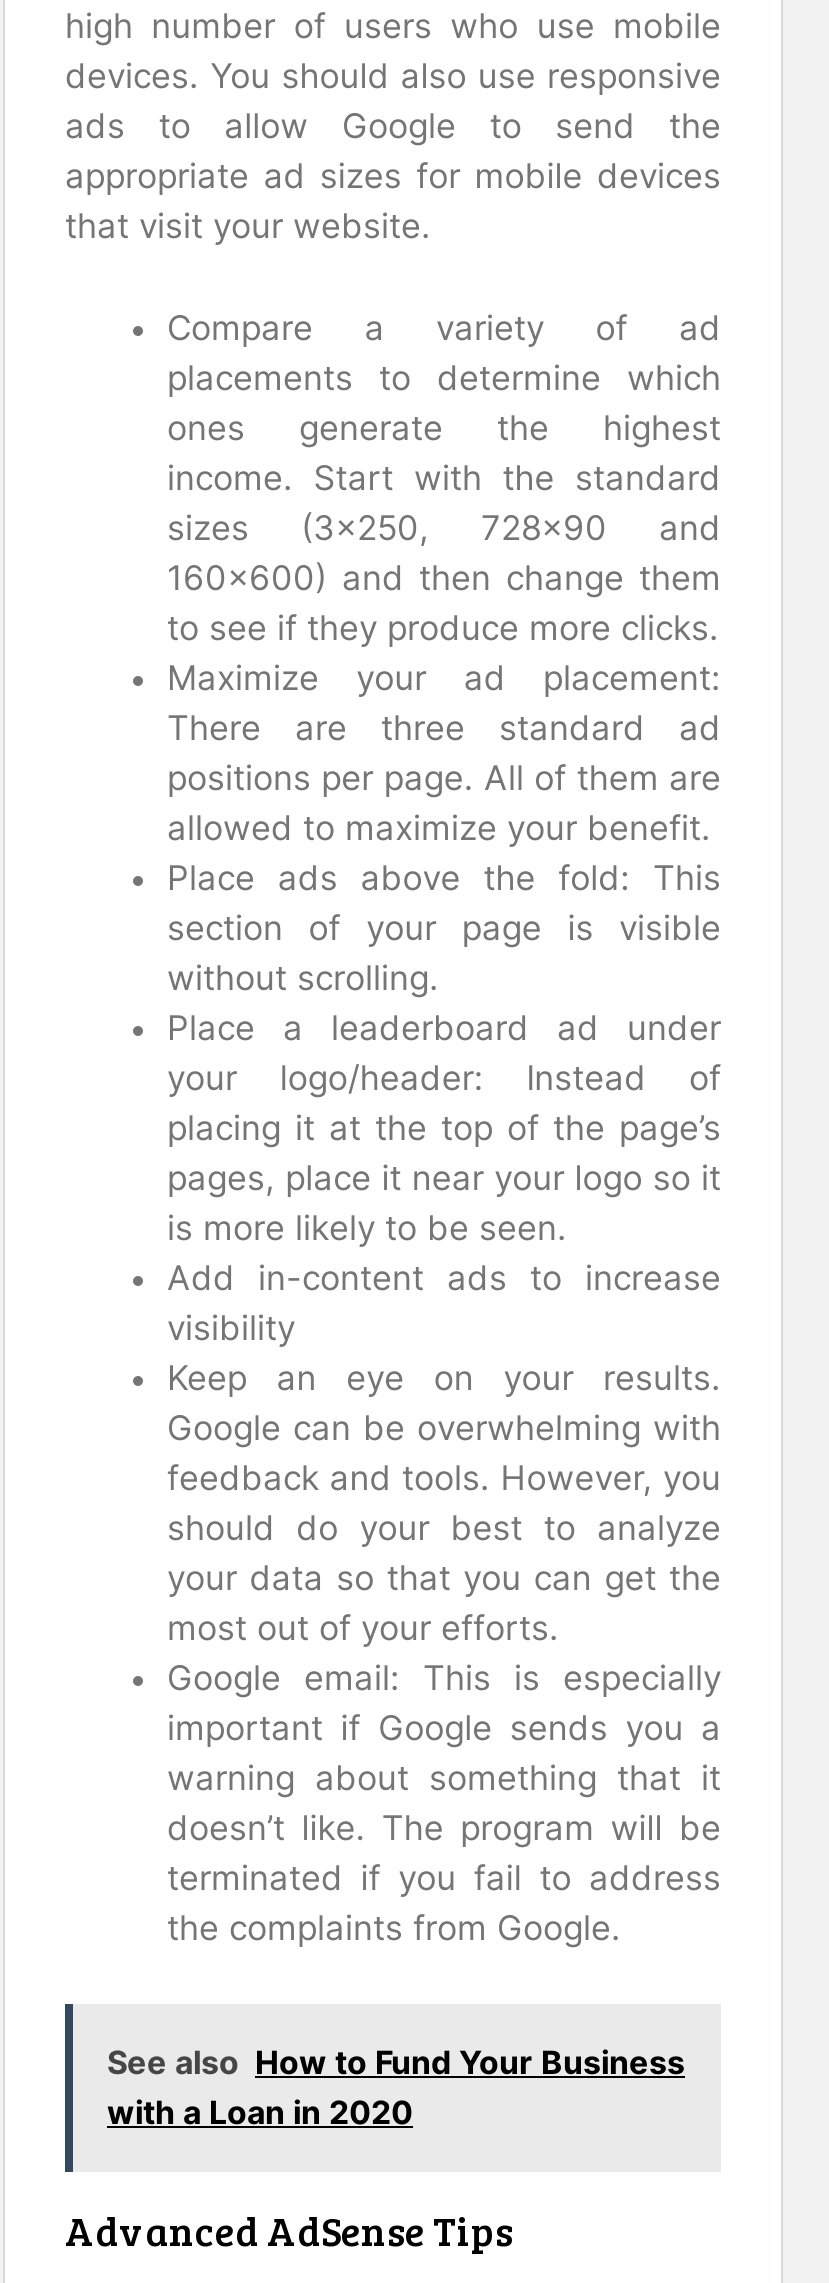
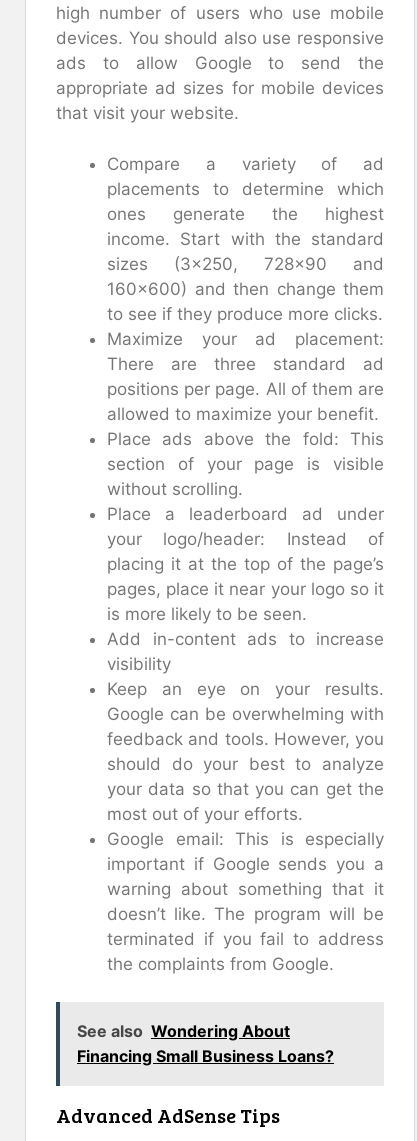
[107,2042,685,2132] See also How to Fund Your Business | with a Loan in 2020 -> [77,1021,334,1066] See also Wondering About | Financing Small Business Loans?

